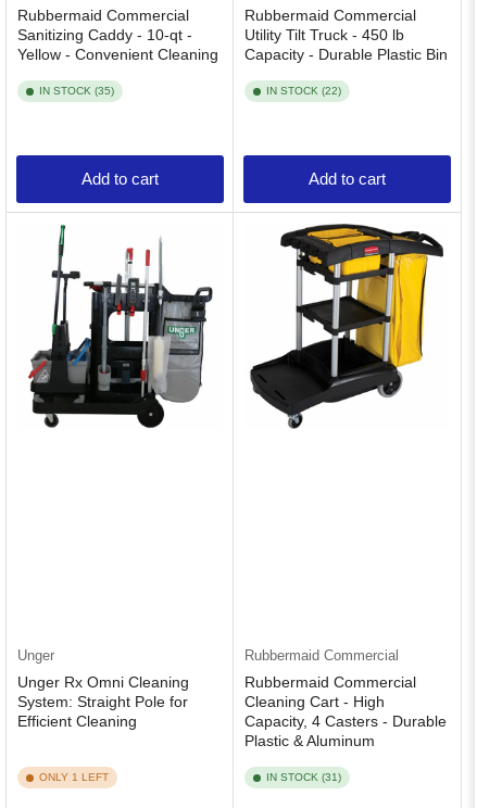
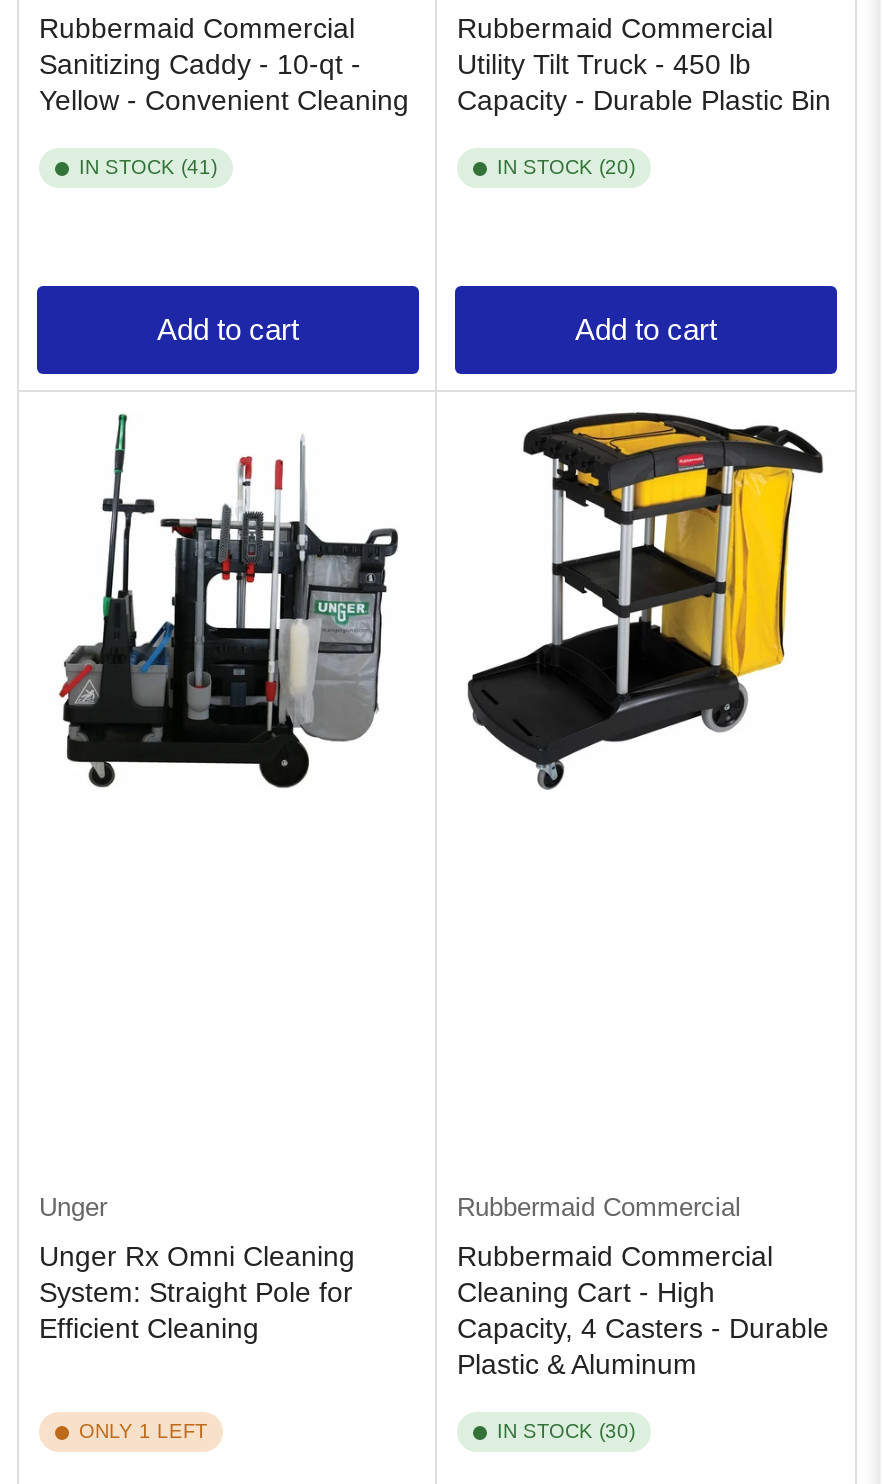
[39,85,114,97] IN STOCK (35) -> [79,156,217,178] IN STOCK (41)
[266,85,341,97] IN STOCK (22) -> [497,156,635,178] IN STOCK (20)
[266,771,341,783] IN STOCK (31) -> [497,1420,635,1442] IN STOCK (30)

